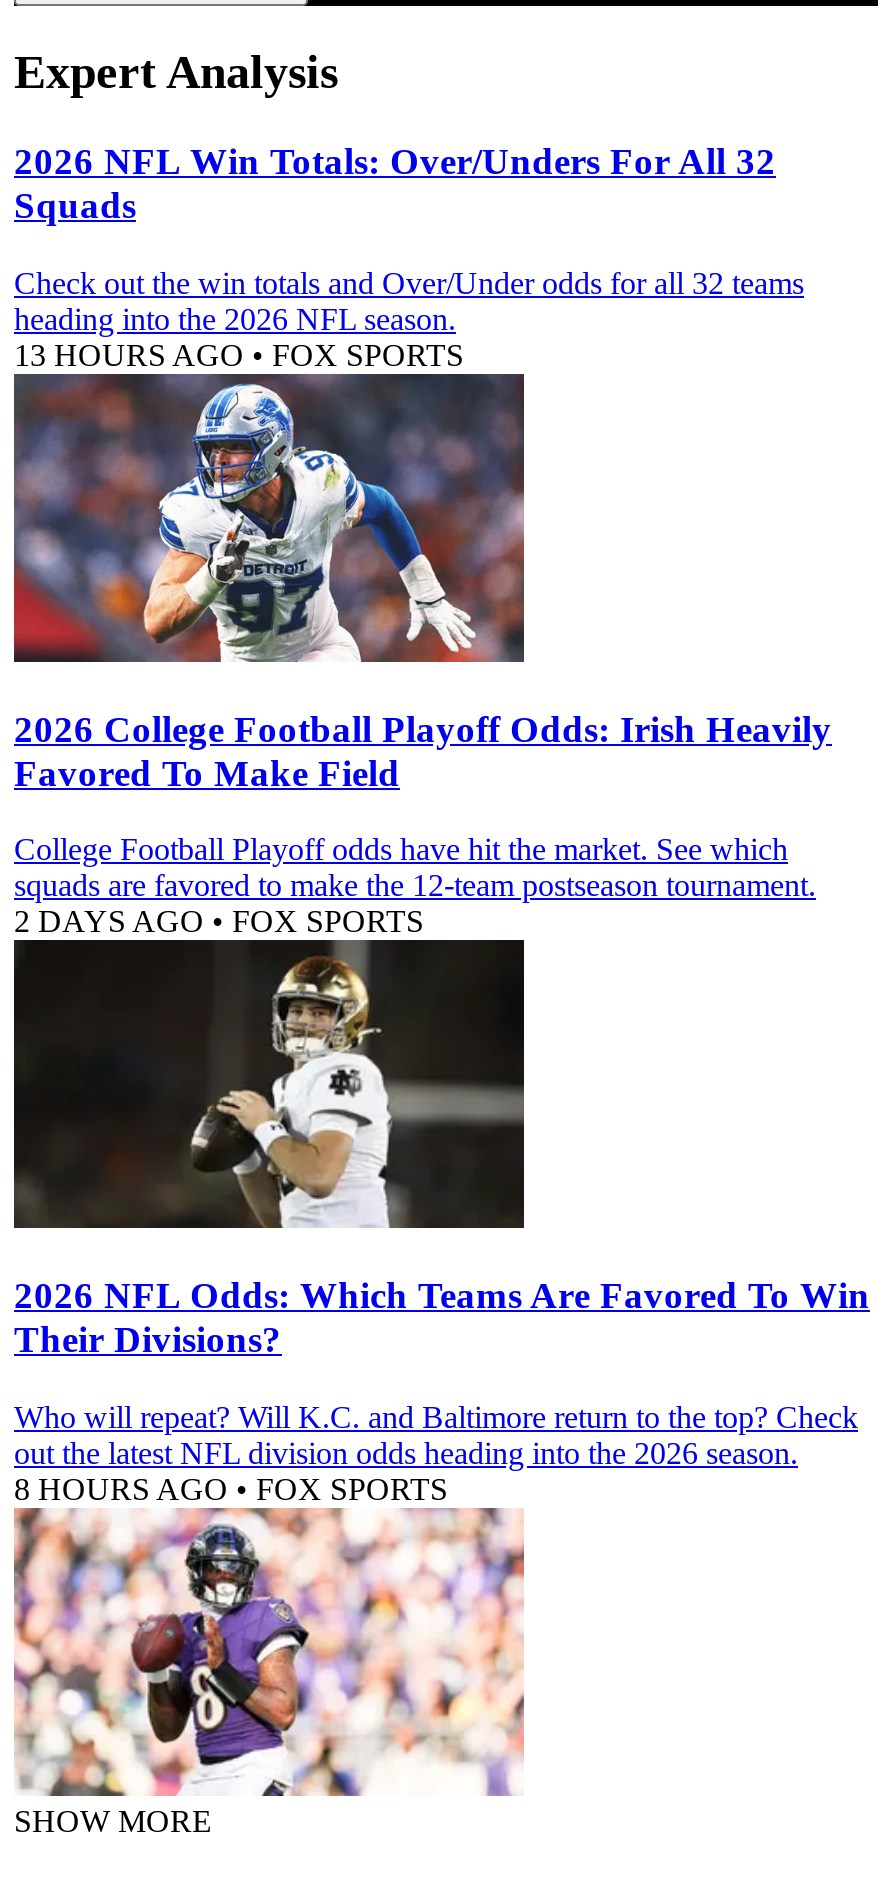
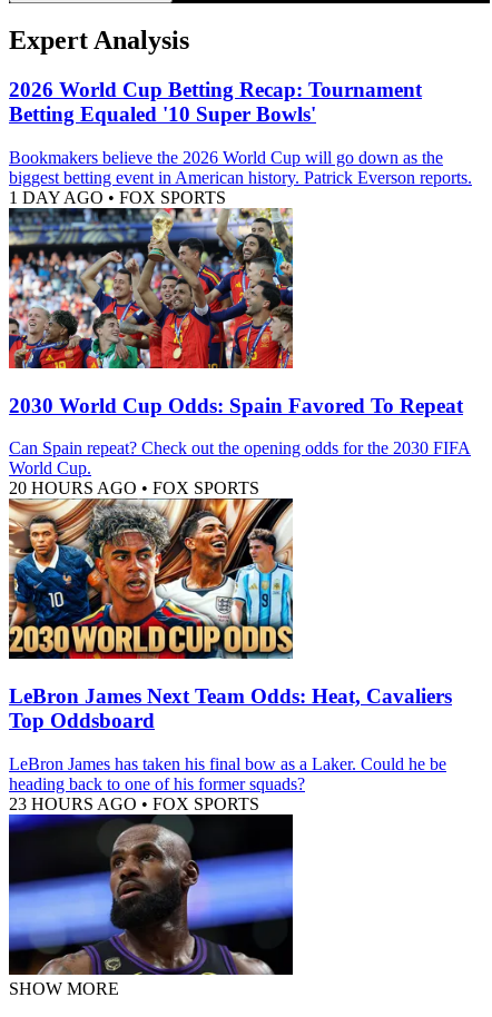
[14,140,776,226] 2026 NFL Win Totals: Over/Unders For All 32 | Squads -> [9,78,422,126] 2026 World Cup Betting Recap: Tournament | Betting Equaled '10 Super Bowls'
[14,266,804,372] Check out the win totals and Over/Under odds for all 32 teams | heading into the 2026 NFL season. | 13 HOURS AGO • FOX SPORTS -> [9,148,472,207] Bookmakers believe the 2026 World Cup will go down as the | biggest betting event in American history. Patrick Everson reports. | 1 DAY AGO • FOX SPORTS
[12,394,832,793] [image] | 2026 College Football Playoff Odds: Irish Heavily | Favored To Make Field -> [8,208,463,417] [image] | 2030 World Cup Odds: Spain Favored To Repeat
[14,833,816,939] College Football Playoff odds have hit the market. See which | squads are favored to make the 12-team postseason tournament. | 2 DAYS AGO • FOX SPORTS -> [9,439,471,498] Can Spain repeat? Check out the opening odds for the 2030 FIFA | World Cup. | 20 HOURS AGO • FOX SPORTS
[12,942,870,1360] [image] | 2026 NFL Odds: Which Teams Are Favored To Win | Their Divisions? -> [8,511,452,732] [image] | LeBron James Next Team Odds: Heat, Cavaliers | Top Oddsboard
[14,1400,858,1506] Who will repeat? Will K.C. and Baltimore return to the top? Check | out the latest NFL division odds heading into the 2026 season. | 8 HOURS AGO • FOX SPORTS -> [9,754,446,813] LeBron James has taken his final bow as a Laker. Could he be | heading back to one of his former squads? | 23 HOURS AGO • FOX SPORTS
[12,1508,526,1798] [image] -> [8,826,294,976] [image]

